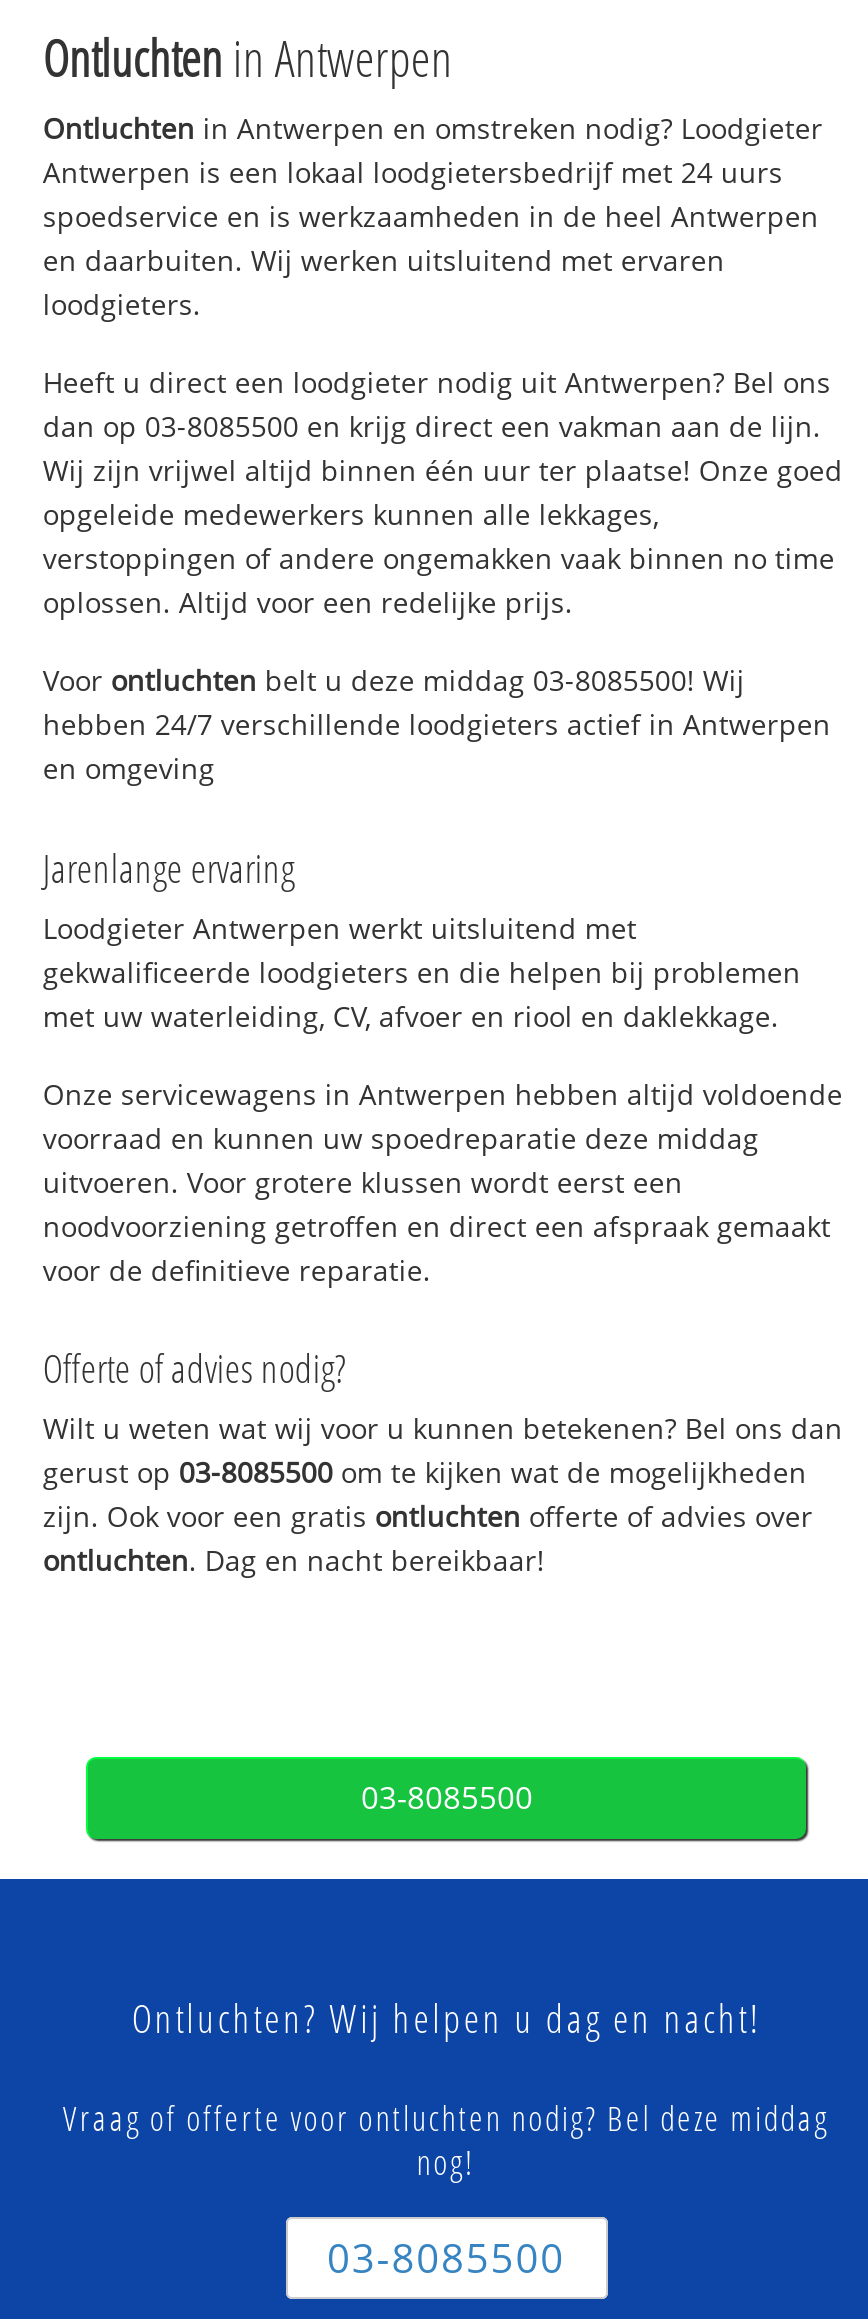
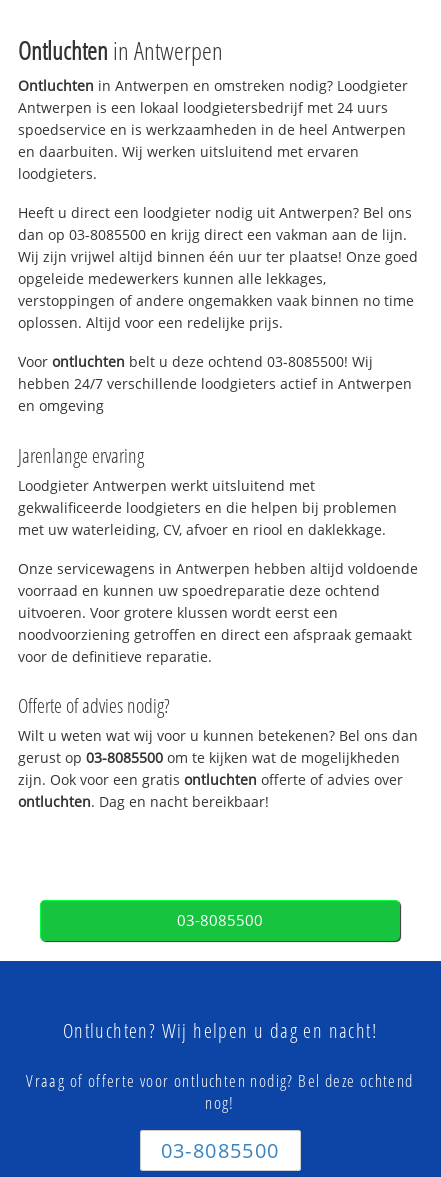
[43,661,745,699] Voor ontluchten belt u deze middag 03-8085500! Wij -> [18,352,373,371] Voor ontluchten belt u deze ochtend 03-8085500! Wij
[43,1118,759,1156] voorraad en kunnen uw spoedreparatie deze middag -> [18,580,380,599] voorraad en kunnen uw spoedreparatie deze ochtend
[63,2095,829,2141] Vraag of offerte voor ontluchten nodig? Bel deze middag -> [26,1069,414,1092] Vraag of offerte voor ontluchten nodig? Bel deze ochtend

